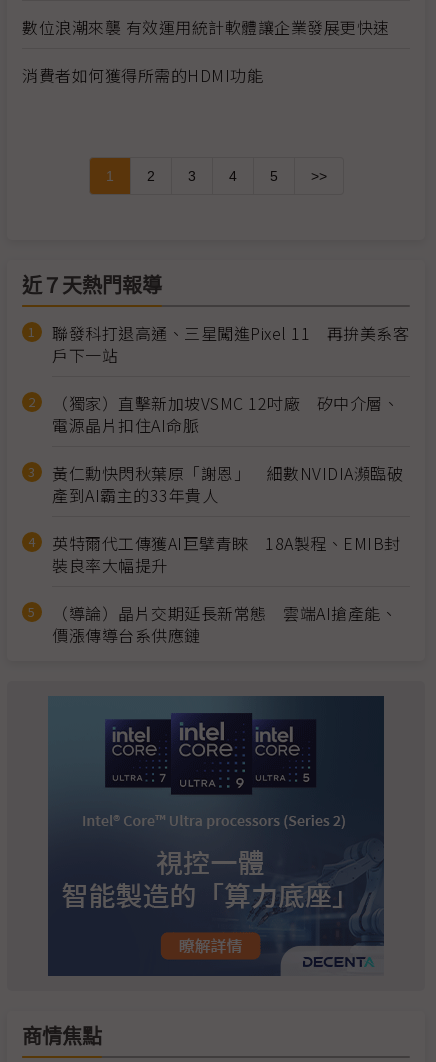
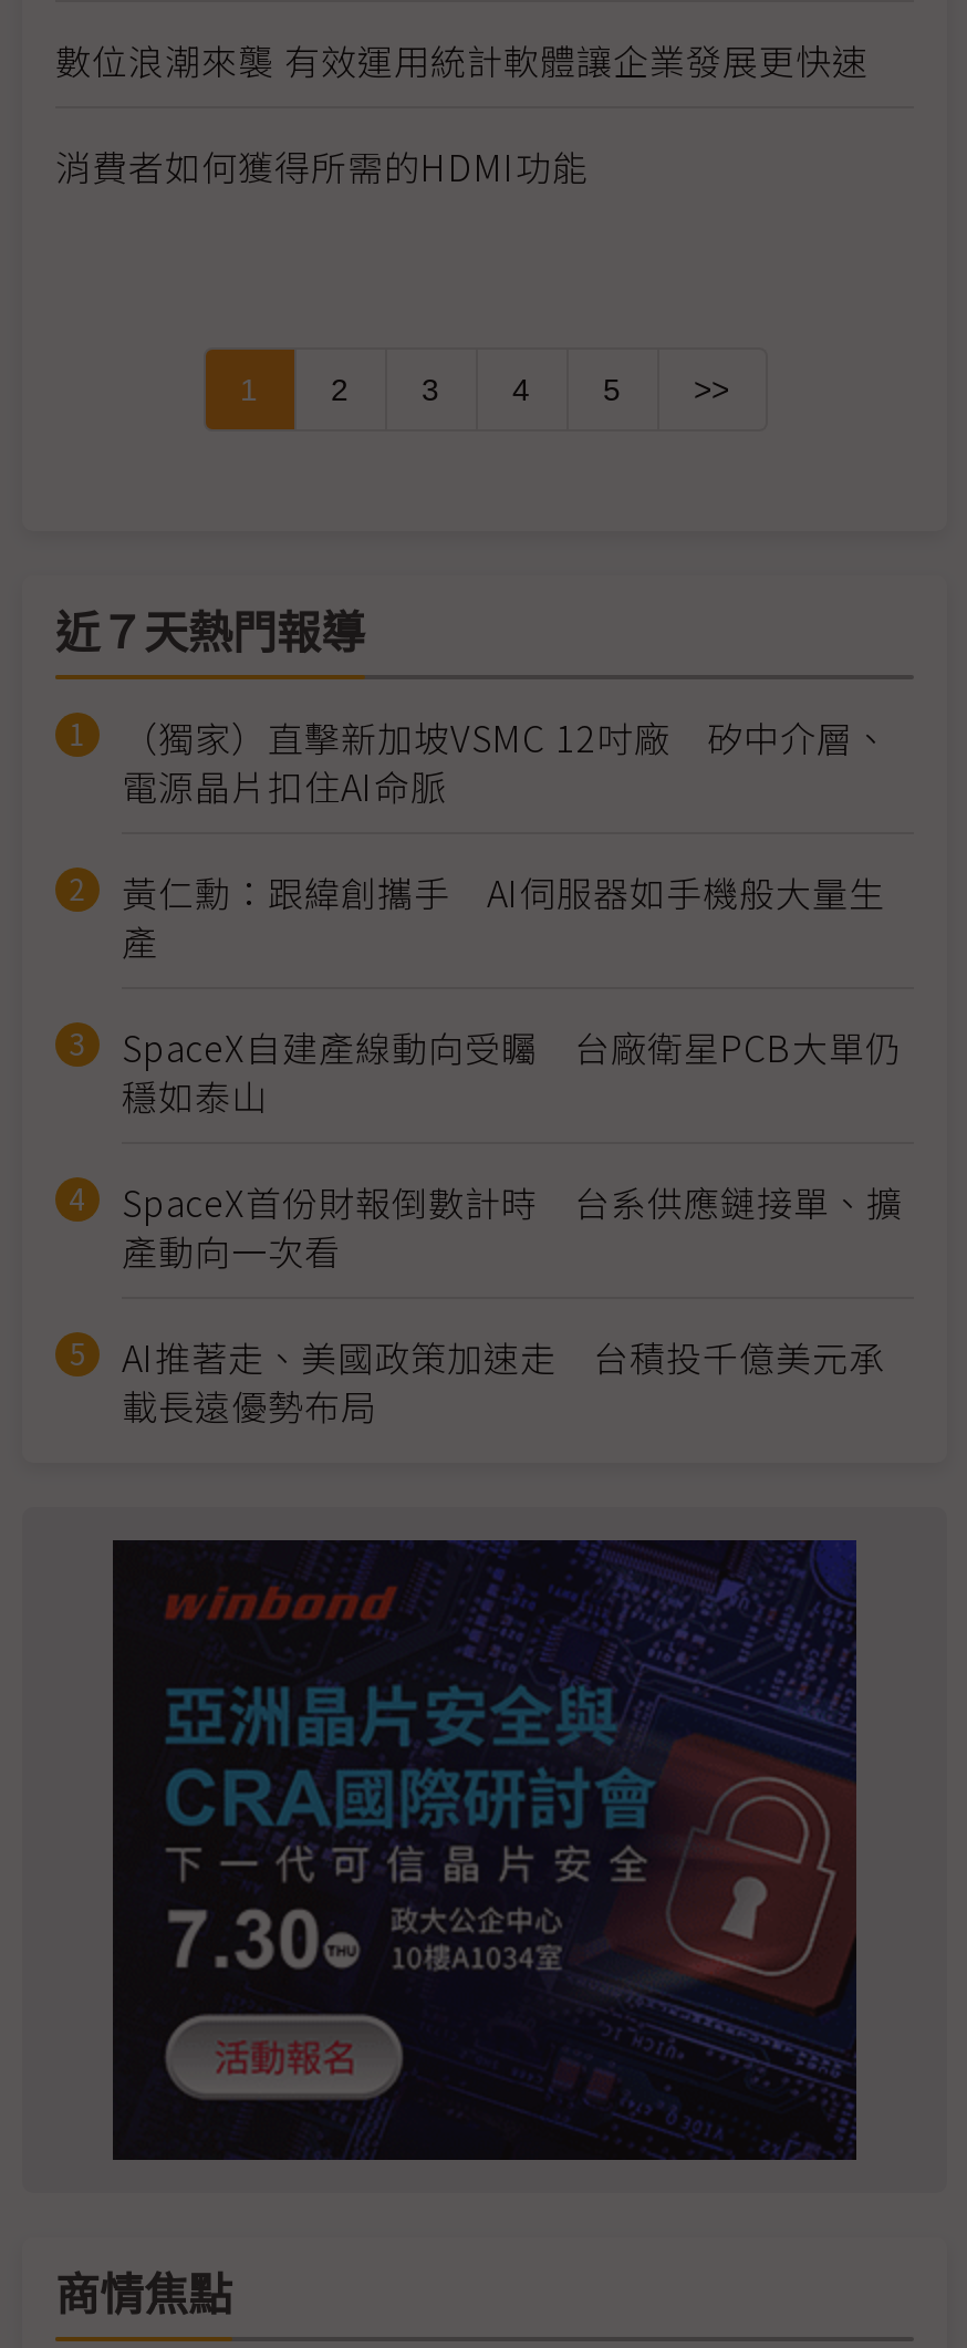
[52,321,409,367] 聯發科打退高通、三星闖進Pixel 11 再拚美系客 | 戶下一站 -> none
moved [52,391,399,437] -> [122,711,890,813]: （獨家）直擊新加坡VSMC 12吋廠 矽中介層、 | 電源晶片扣住AI命脈
[52,461,403,647] 黃仁勳快閃秋葉原「謝恩」 細數NVIDIA瀕臨破 | 產到AI霸主的33年貴人 | 英特爾代工傳獲AI巨擘青睞 18A製程、EMIB封 | 裝良率大幅提升 | （導論）晶片交期延長新常態 雲端AI搶產能、 | 價漲傳導台系供應鏈 -> [122,866,903,1433] 黃仁勳：跟緯創攜手 AI伺服器如手機般大量生 | 產 | SpaceX自建產線動向受矚 台廠衛星PCB大單仍 | 穩如泰山 | SpaceX首份財報倒數計時 台系供應鏈接單、擴 | 產動向一次看 | AI推著走、美國政策加速走 台積投千億美元承 | 載長遠優勢布局
[47,703,384,977] [image] -> [111,1538,859,2162] [image]

